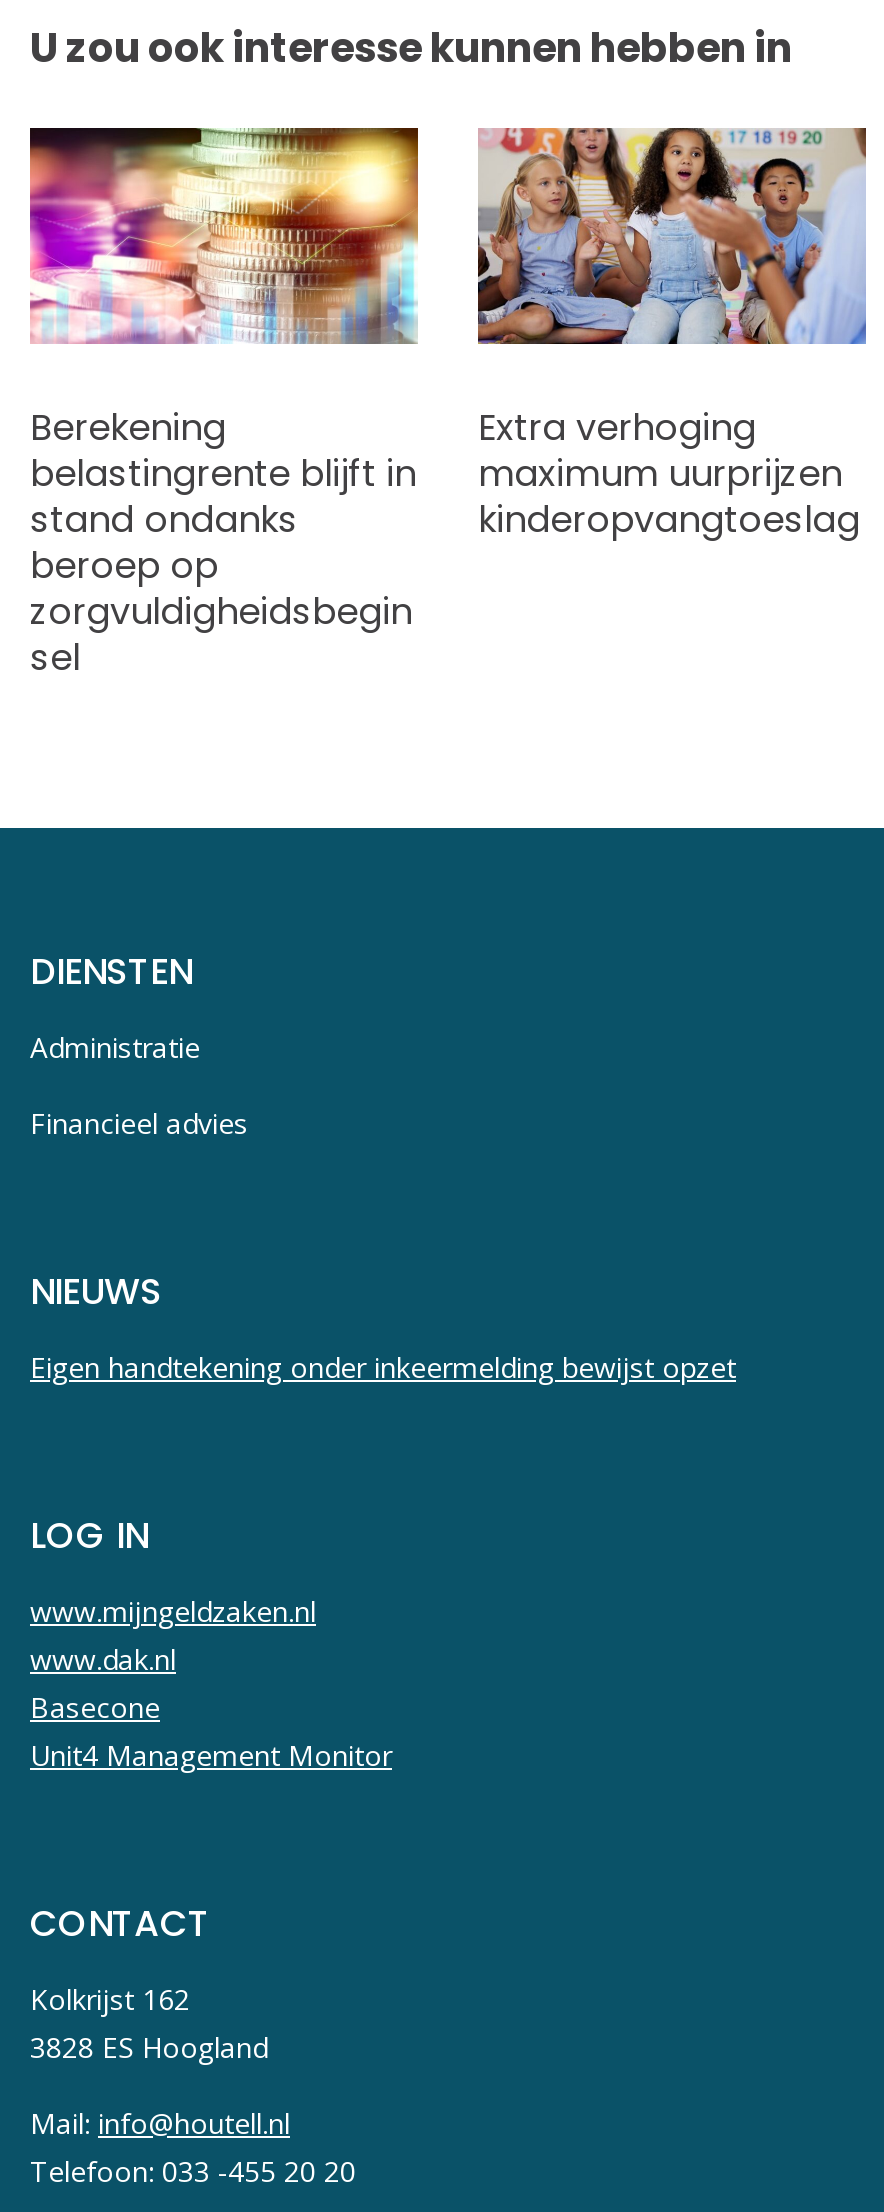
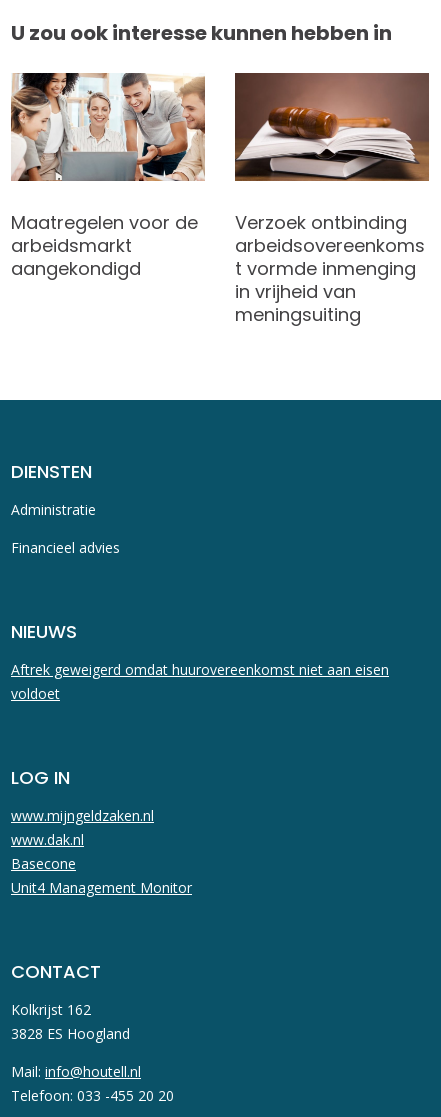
[28,126,420,683] [image] | Berekening | belastingrente blijft in | stand ondanks | beroep op | zorgvuldigheidsbegin | sel -> [10,72,206,281] [image] | Maatregelen voor de | arbeidsmarkt | aangekondigd
[478,126,868,545] [image] | Extra verhoging | maximum uurprijzen | kinderopvangtoeslag -> [235,72,430,327] [image] | Verzoek ontbinding | arbeidsovereenkoms | t vormde inmenging | in vrijheid van | meningsuiting
moved [30,947,248,1317] -> [11,459,120,644]: DIENSTEN | Administratie | Financieel advies | NIEUWS
[30,1349,736,1387] Eigen handtekening onder inkeermelding bewijst opzet -> [11,660,389,703] Aftrek geweigerd omdat huurovereenkomst niet aan eisen | voldoet

